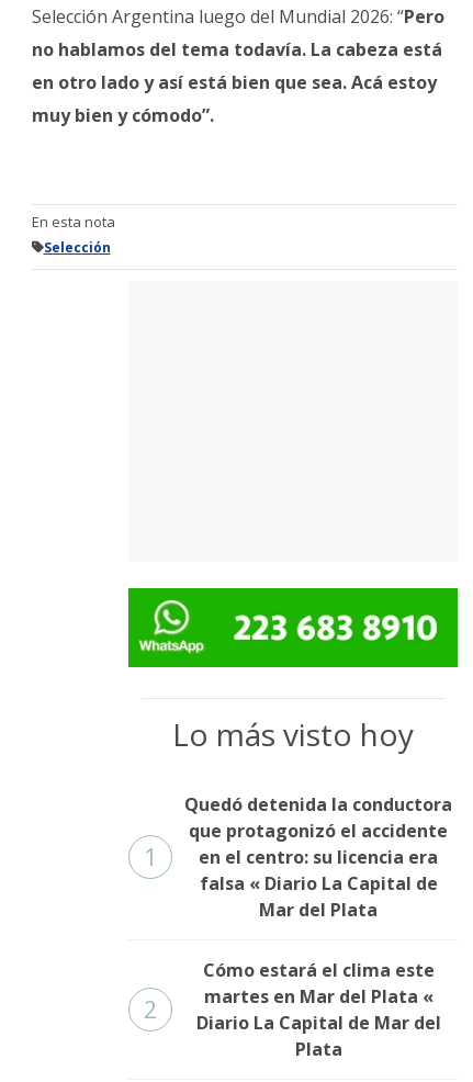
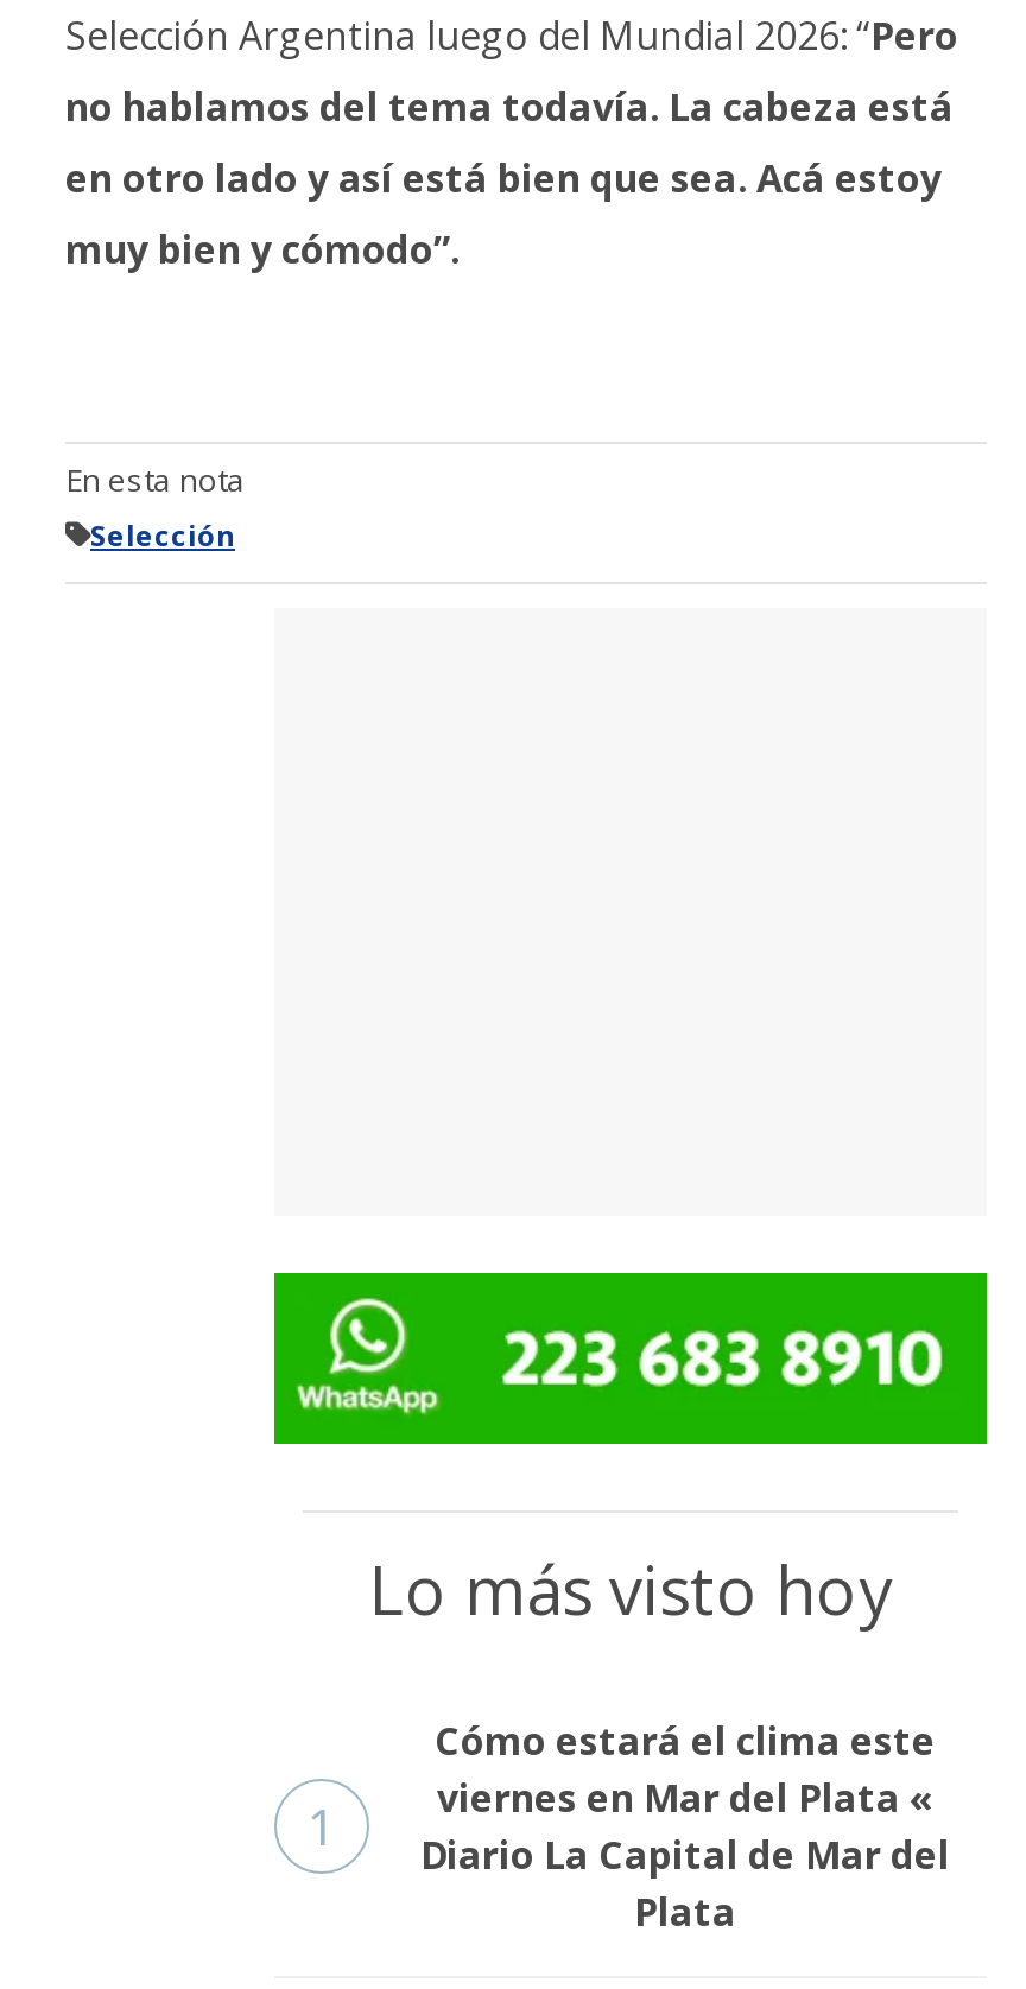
[144,793,452,1025] Quedó detenida la conductora | que protagonizó el accidente | en el centro: su licencia era | falsa « Diario La Capital de | Mar del Plata | 2 -> none
[204,985,433,1009] martes en Mar del Plata « -> [437,1773,933,1825] viernes en Mar del Plata «

